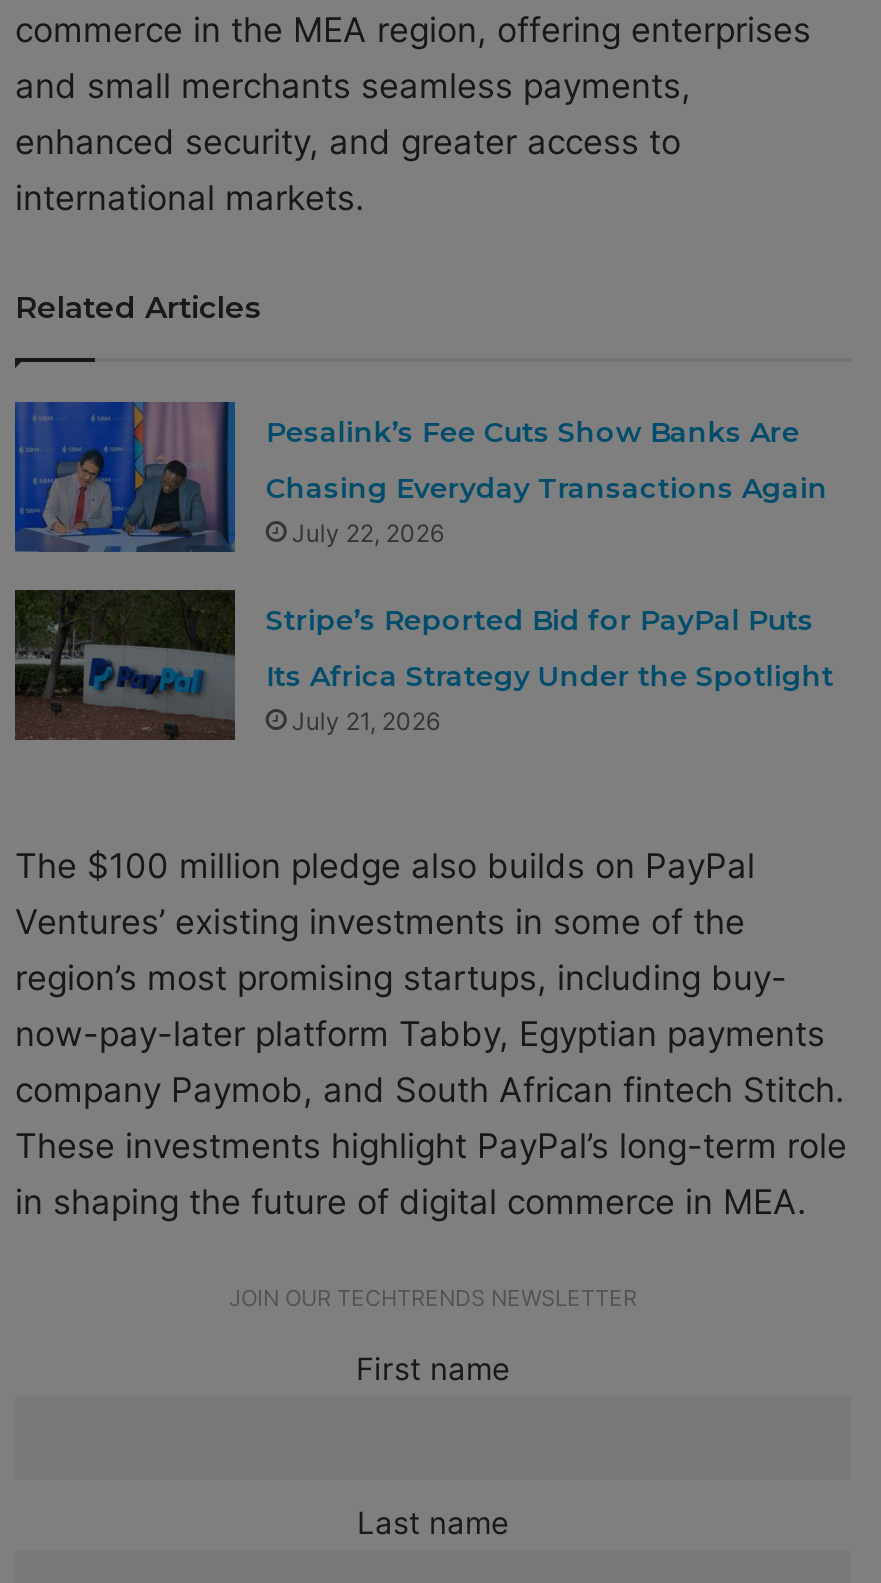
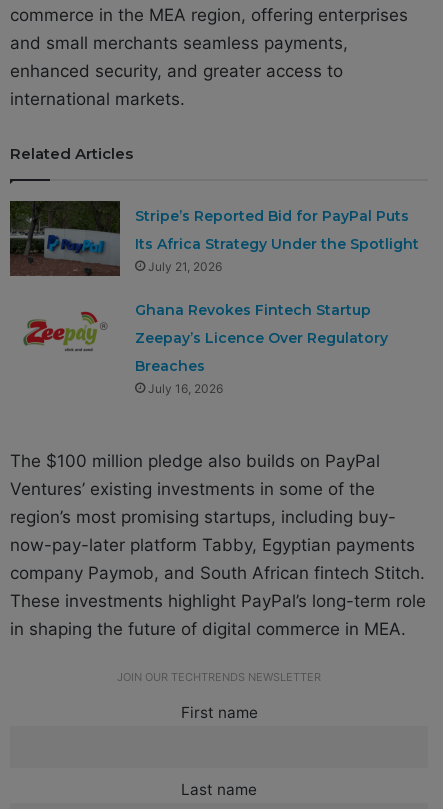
[13,400,828,554] [image] | Pesalink’s Fee Cuts Show Banks Are | Chasing Everyday Transactions Again | July 22, 2026 -> none
moved [13,588,834,740] -> [9,200,419,276]: [image] | Stripe’s Reported Bid for PayPal Puts | Its Africa Strategy Under the Spotlight | July 21, 2026
none -> [23,301,388,396] [image] | Ghana Revokes Fintech Startup | Zeepay’s Licence Over Regulatory | Breaches | July 16, 2026

